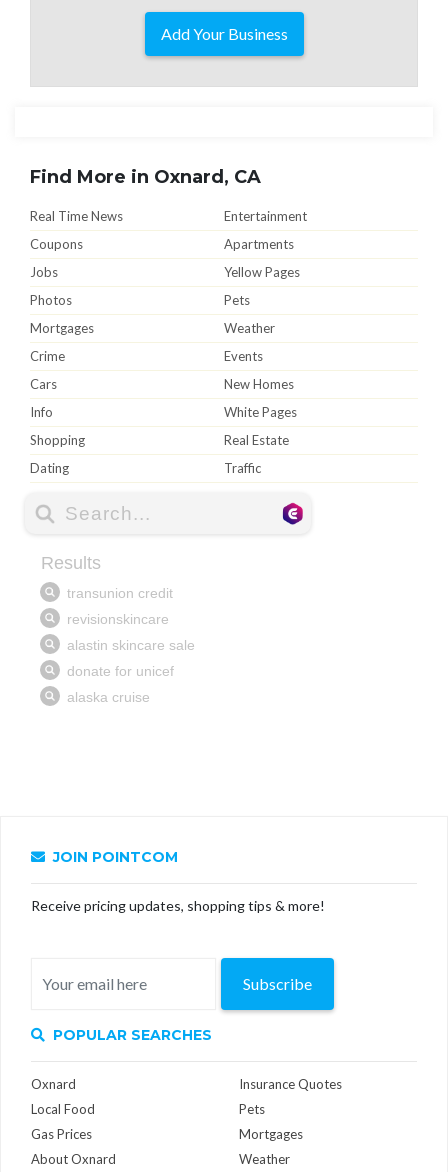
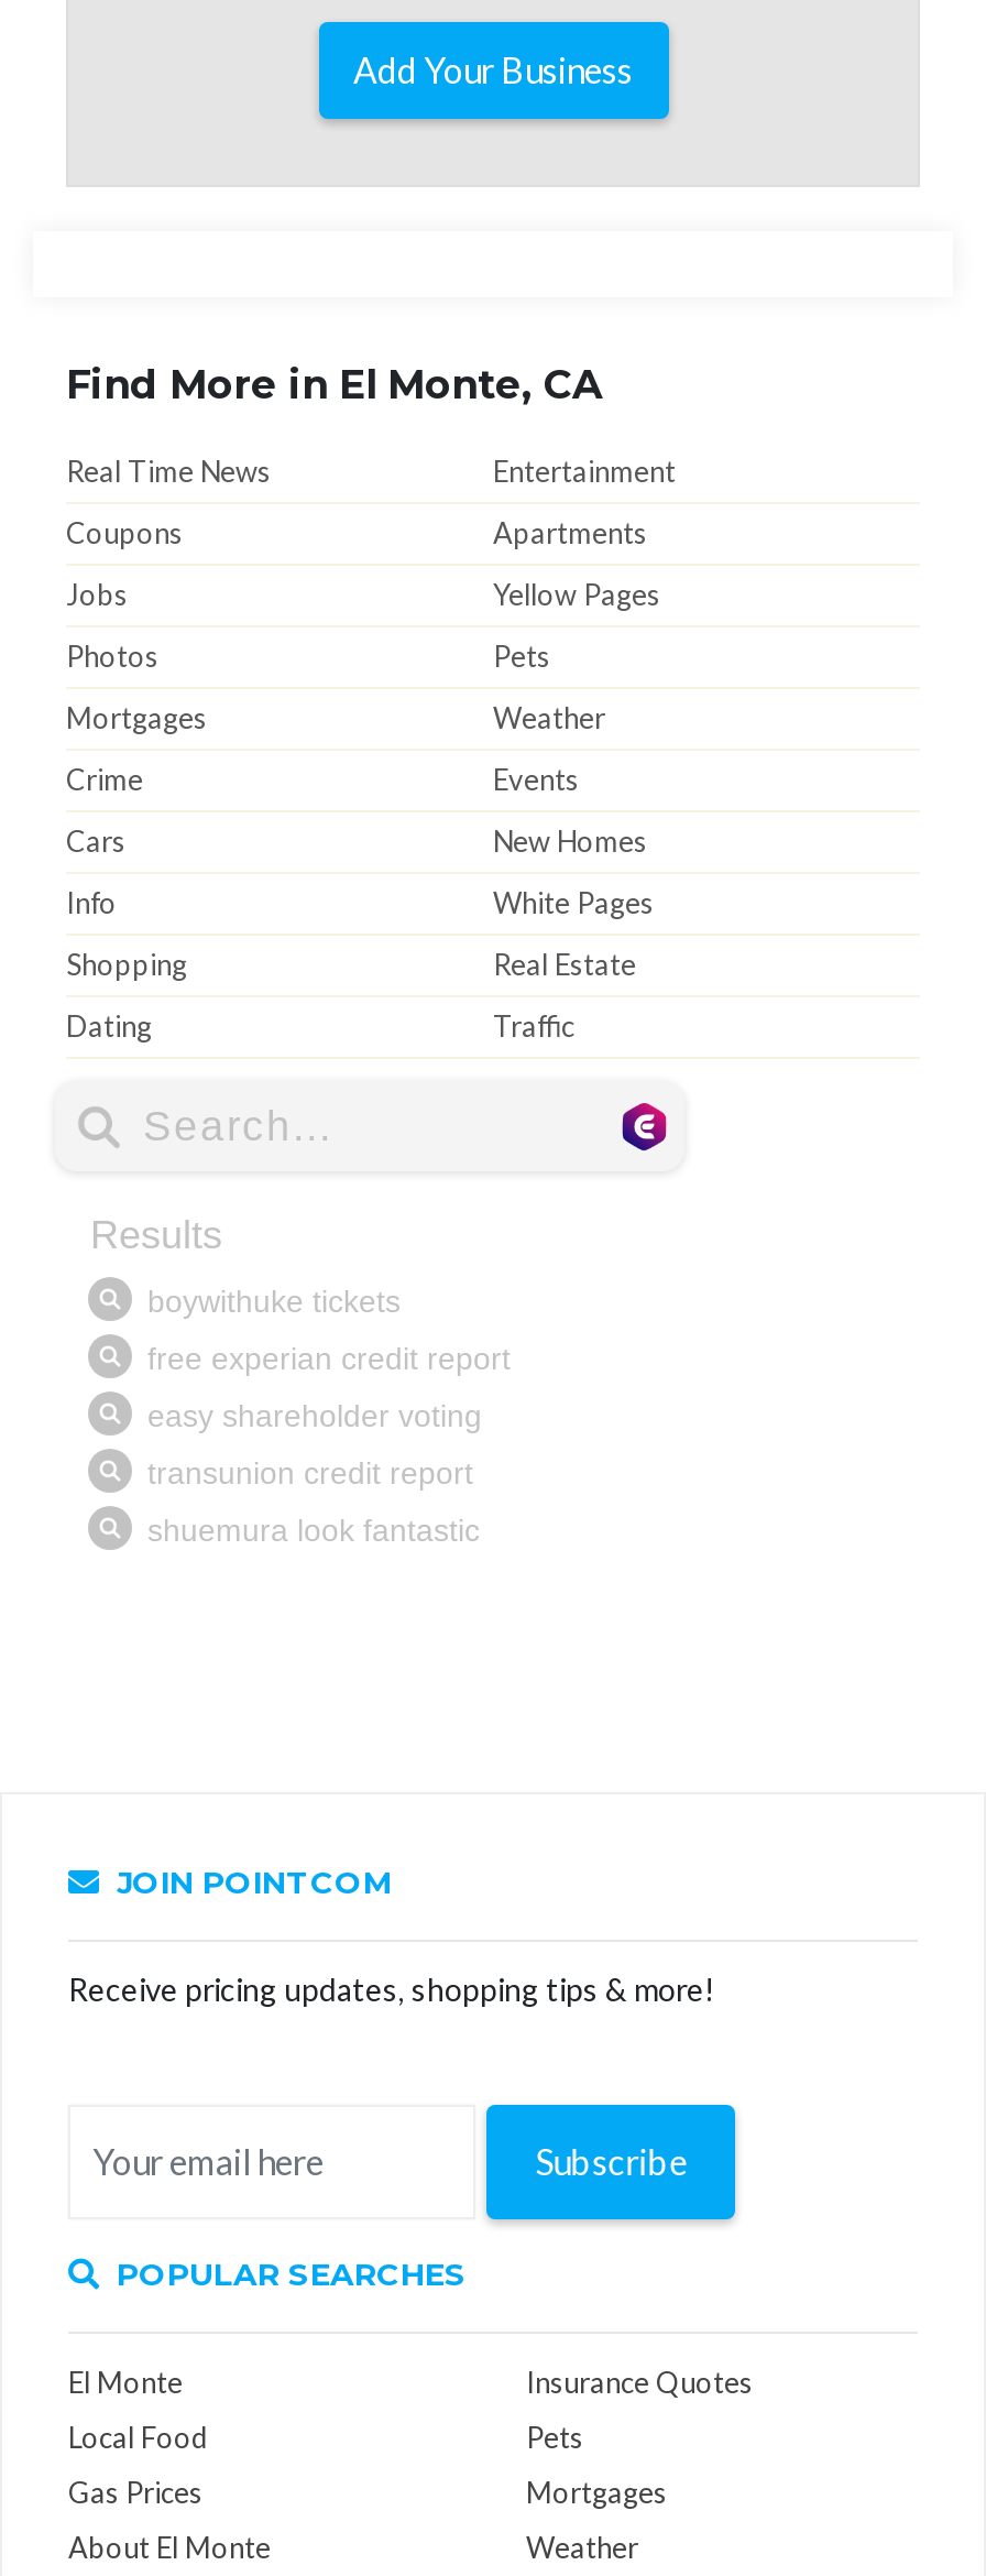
[30,166,261,188] Find More in Oxnard, CA -> [66,360,603,409] Find More in El Monte, CA
[31,1076,76,1092] Oxnard -> [68,2364,183,2399] El Monte
[31,1151,116,1167] About Oxnard -> [68,2529,271,2564] About El Monte

